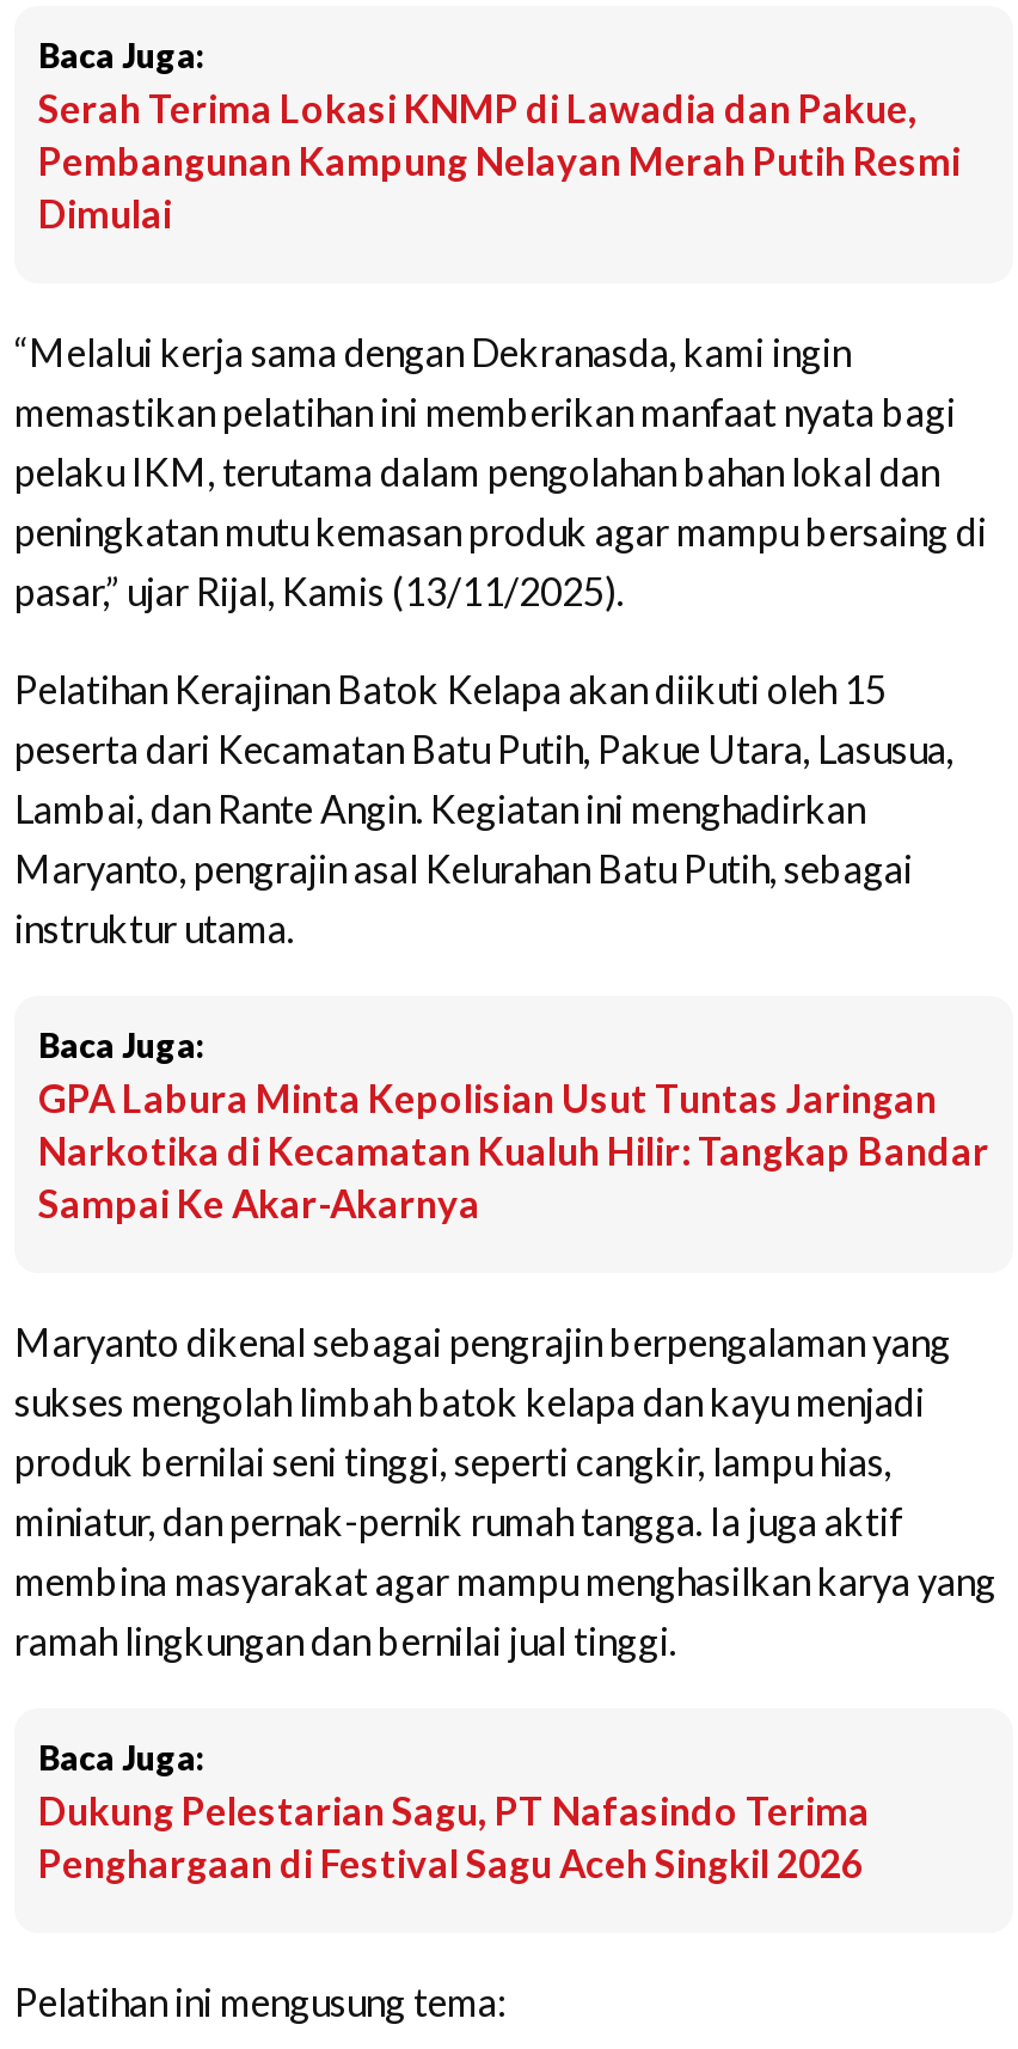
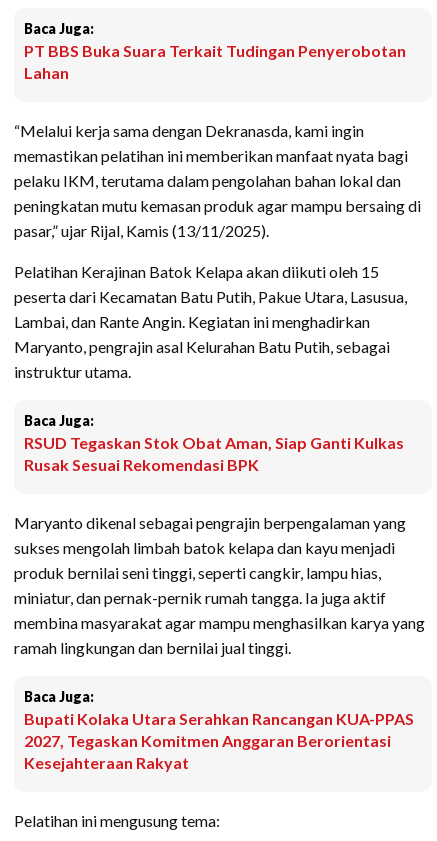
[38,84,961,235] Serah Terima Lokasi KNMP di Lawadia dan Pakue, | Pembangunan Kampung Nelayan Merah Putih Resmi | Dimulai -> [24,41,406,82] PT BBS Buka Suara Terkait Tudingan Penyerobotan | Lahan
[38,1074,989,1224] GPA Labura Minta Kepolisian Usut Tuntas Jaringan | Narkotika di Kecamatan Kualuh Hilir: Tangkap Bandar | Sampai Ke Akar-Akarnya -> [24,433,404,474] RSUD Tegaskan Stok Obat Aman, Siap Ganti Kulkas | Rusak Sesuai Rekomendasi BPK
moved [14,1318,996,1777] -> [14,513,425,705]: Maryanto dikenal sebagai pengrajin berpengalaman yang | sukses mengolah limbah batok kelapa dan kayu menjadi | produk bernilai seni tinggi, seperti cangkir, lampu hias, | miniatur, dan pernak-pernik rumah tangga. Ia juga aktif | membina masyarakat agar mampu menghasilkan karya yang | ramah lingkungan dan bernilai jual tinggi. | Baca Juga:
[38,1786,870,1884] Dukung Pelestarian Sagu, PT Nafasindo Terima | Penghargaan di Festival Sagu Aceh Singkil 2026 -> [24,709,414,772] Bupati Kolaka Utara Serahkan Rancangan KUA-PPAS | 2027, Tegaskan Komitmen Anggaran Berorientasi | Kesejahteraan Rakyat

